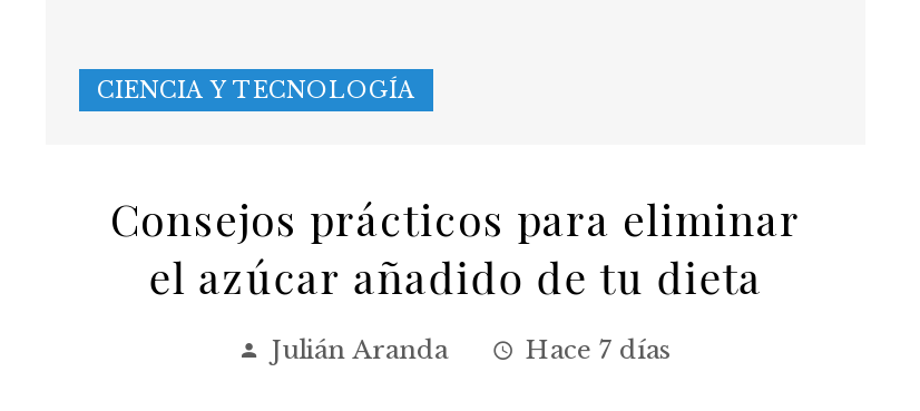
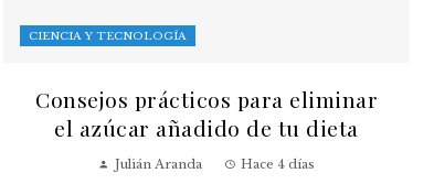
[526,335,673,366] Hace 7 días -> [241,156,315,172] Hace 4 días

